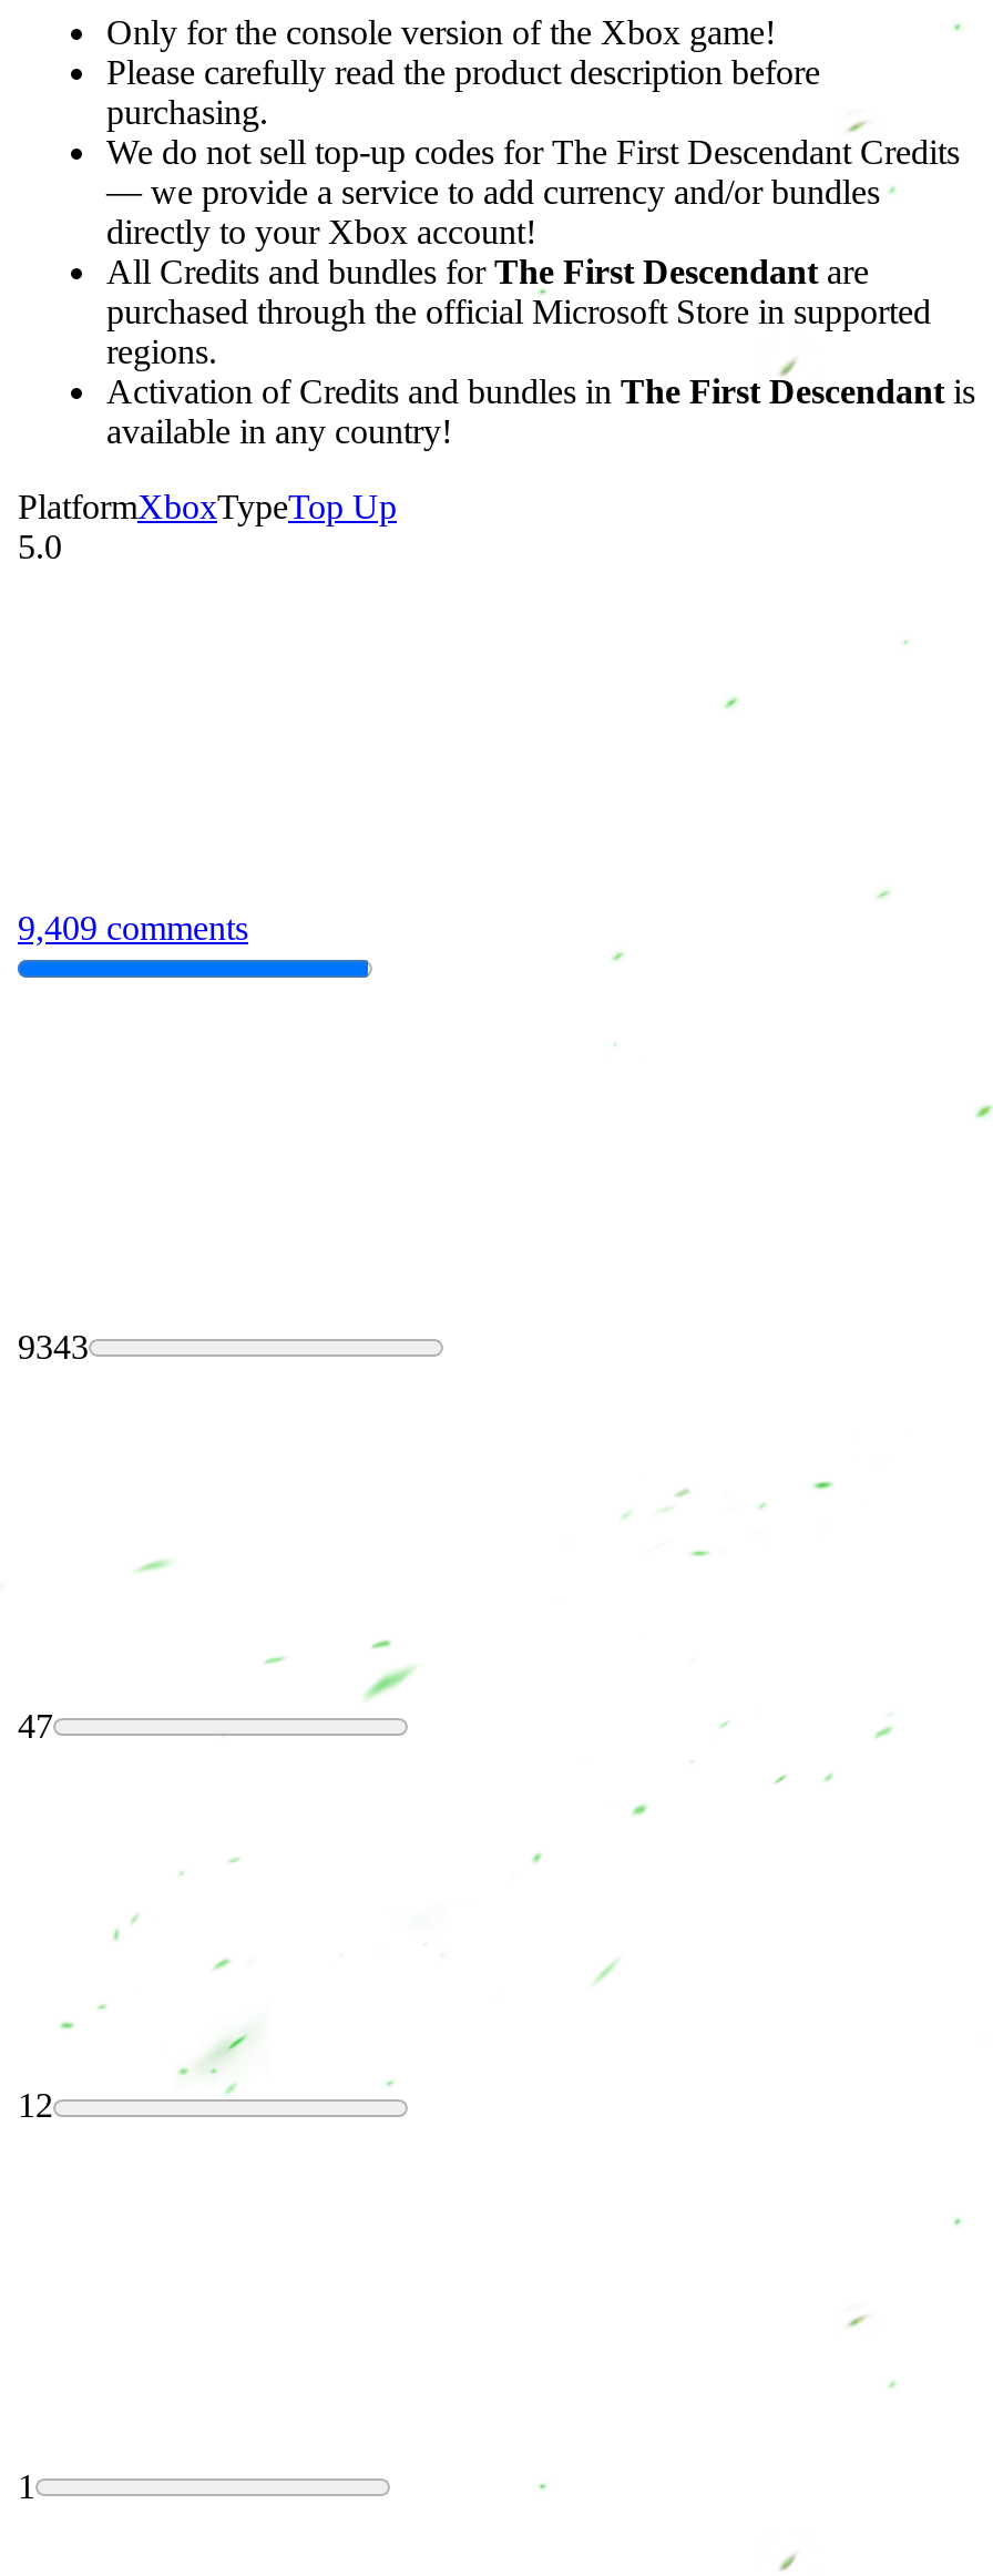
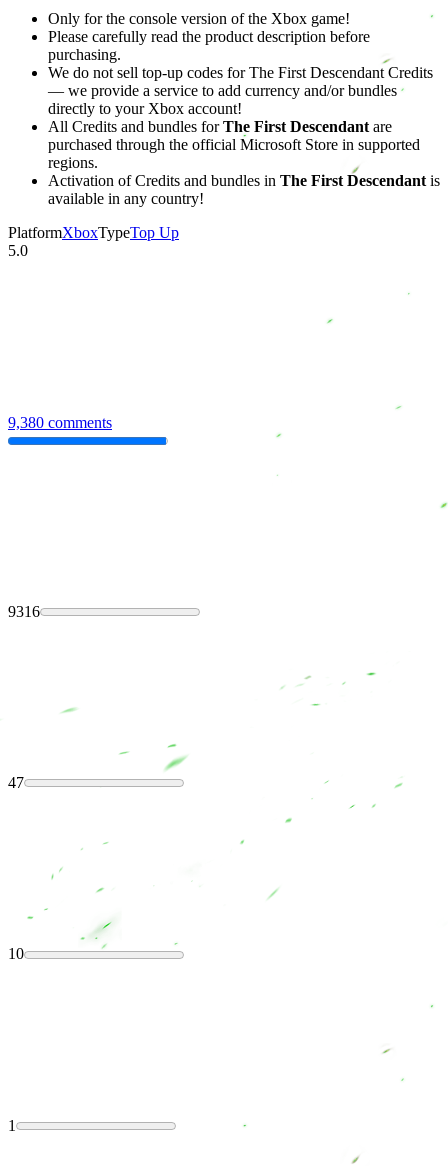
[18,908,248,946] 9,409 comments -> [8,414,112,431] 9,380 comments
[18,1328,89,1366] 9343 -> [8,603,40,620] 9316
[18,2087,53,2125] 12 -> [8,945,24,962] 10

